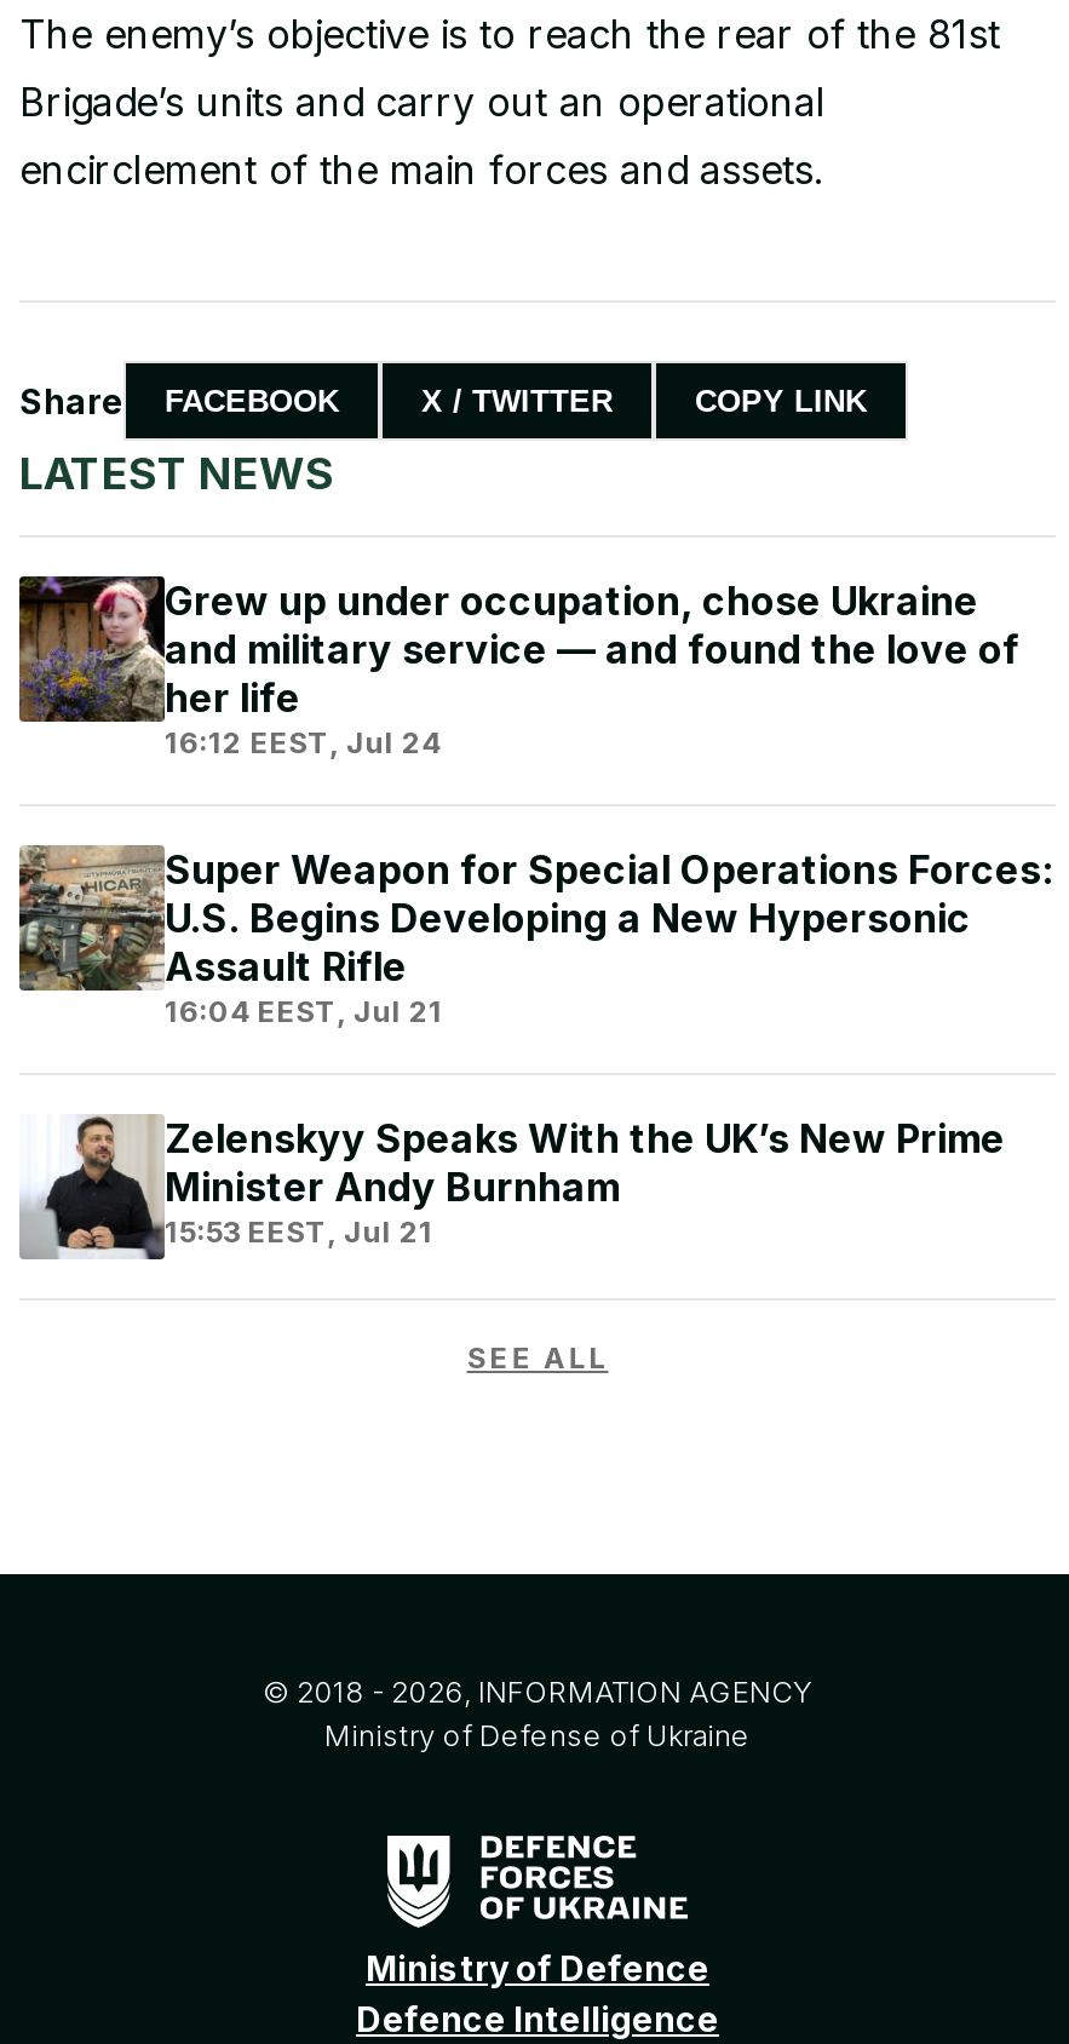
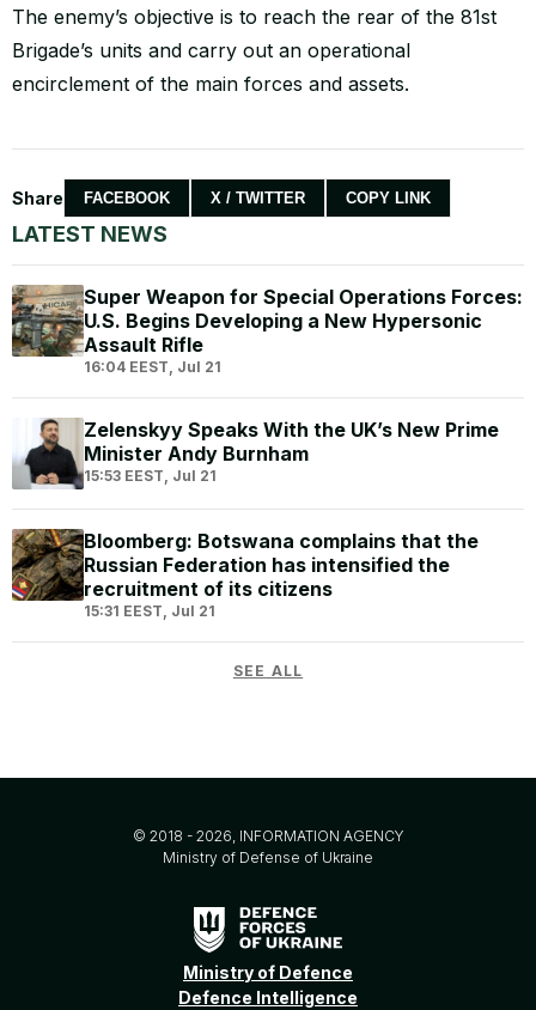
[19,576,1019,760] [image] | Grew up under occupation, chose Ukraine | and military service — and found the love of | her life | 16:12 EEST, Jul 24 -> none
moved [15,843,1053,1250] -> [10,284,523,485]: [image] | Super Weapon for Special Operations Forces: | U.S. Begins Developing a New Hypersonic | Assault Rifle | 16:04 EEST, Jul 21 | Zelenskyy Speaks With the UK’s New Prime | Minister Andy Burnham | 15:53 EEST, Jul 21
none -> [11,528,479,620] [image] | Bloomberg: Botswana complains that the | Russian Federation has intensified the | recruitment of its citizens | 15:31 EEST, Jul 21

